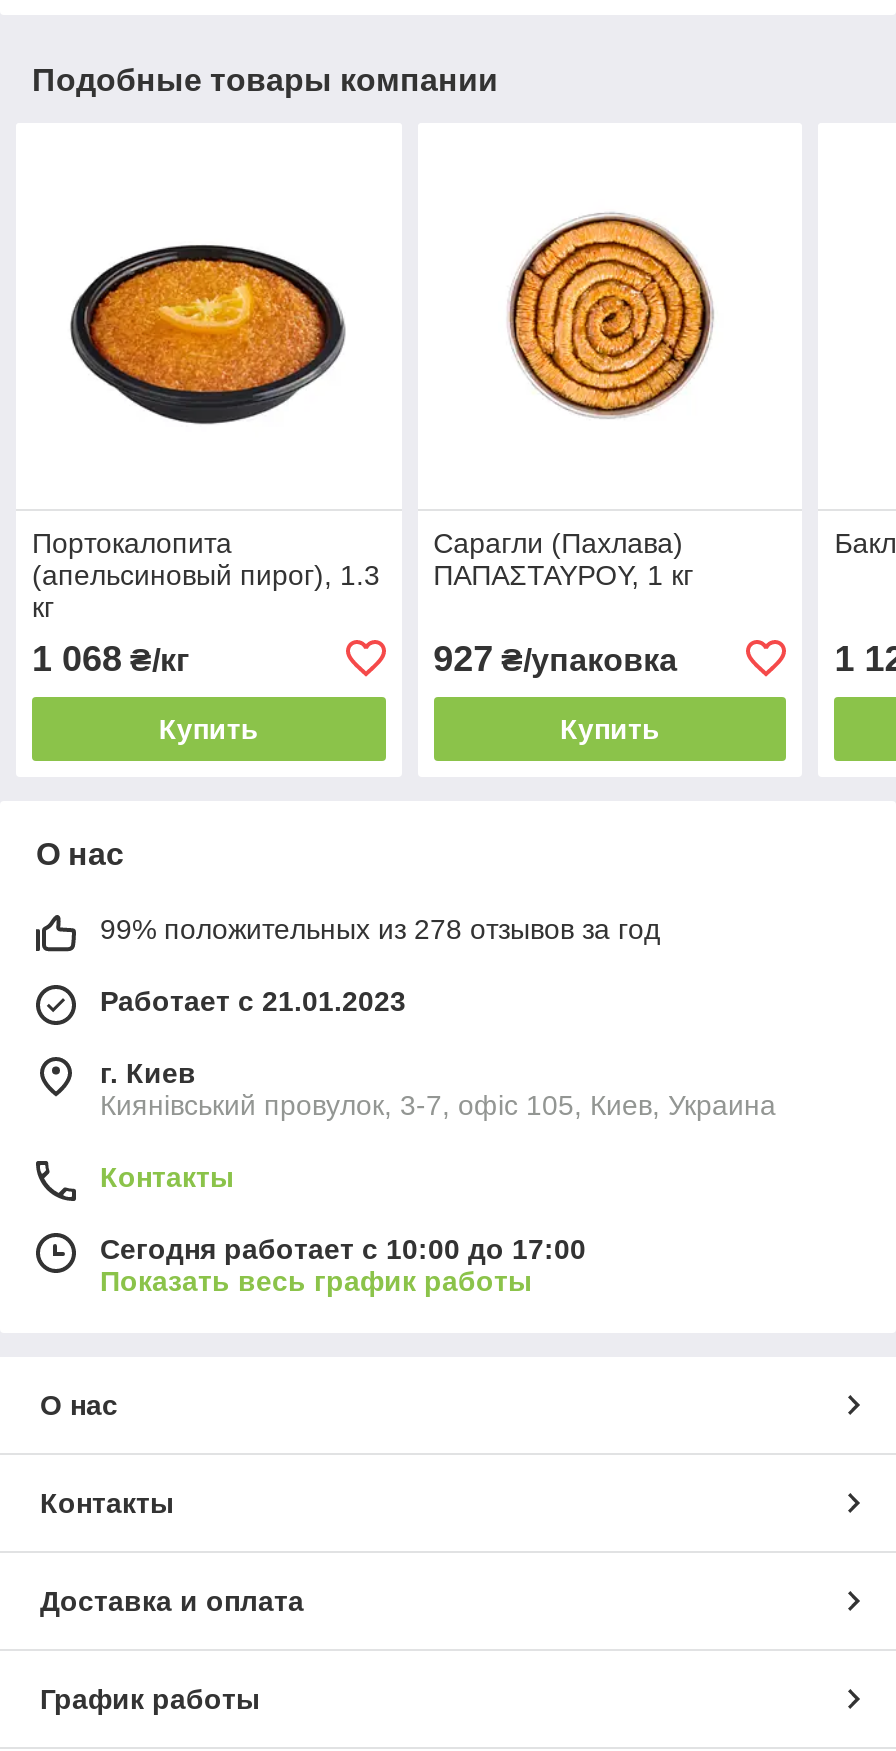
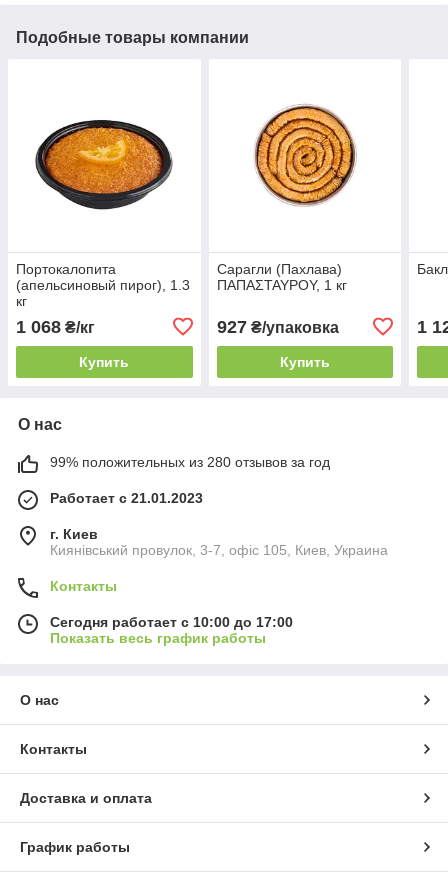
[100,913,660,945] 99% положительных из 278 отзывов за год -> [50,454,330,470] 99% положительных из 280 отзывов за год

